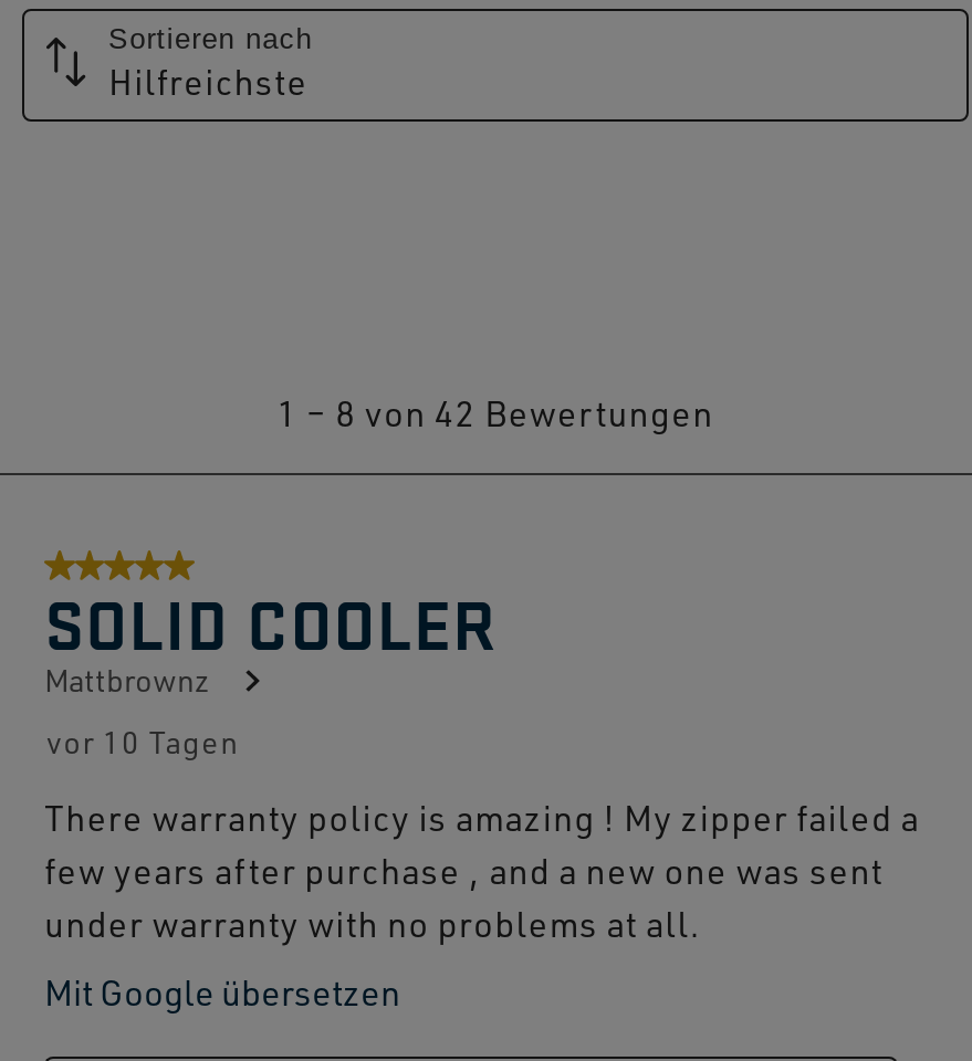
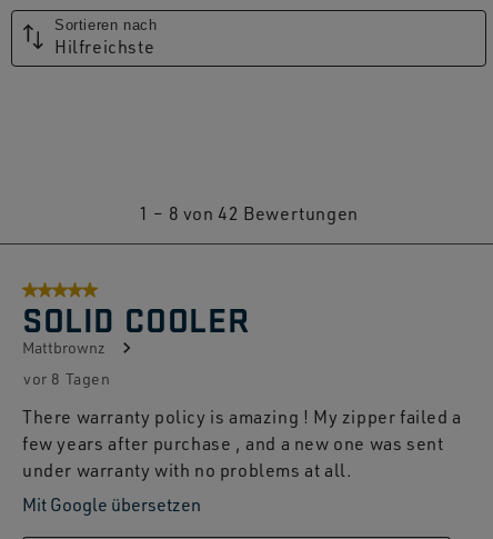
[46,722,239,760] vor 10 Tagen -> [23,369,111,388] vor 8 Tagen

